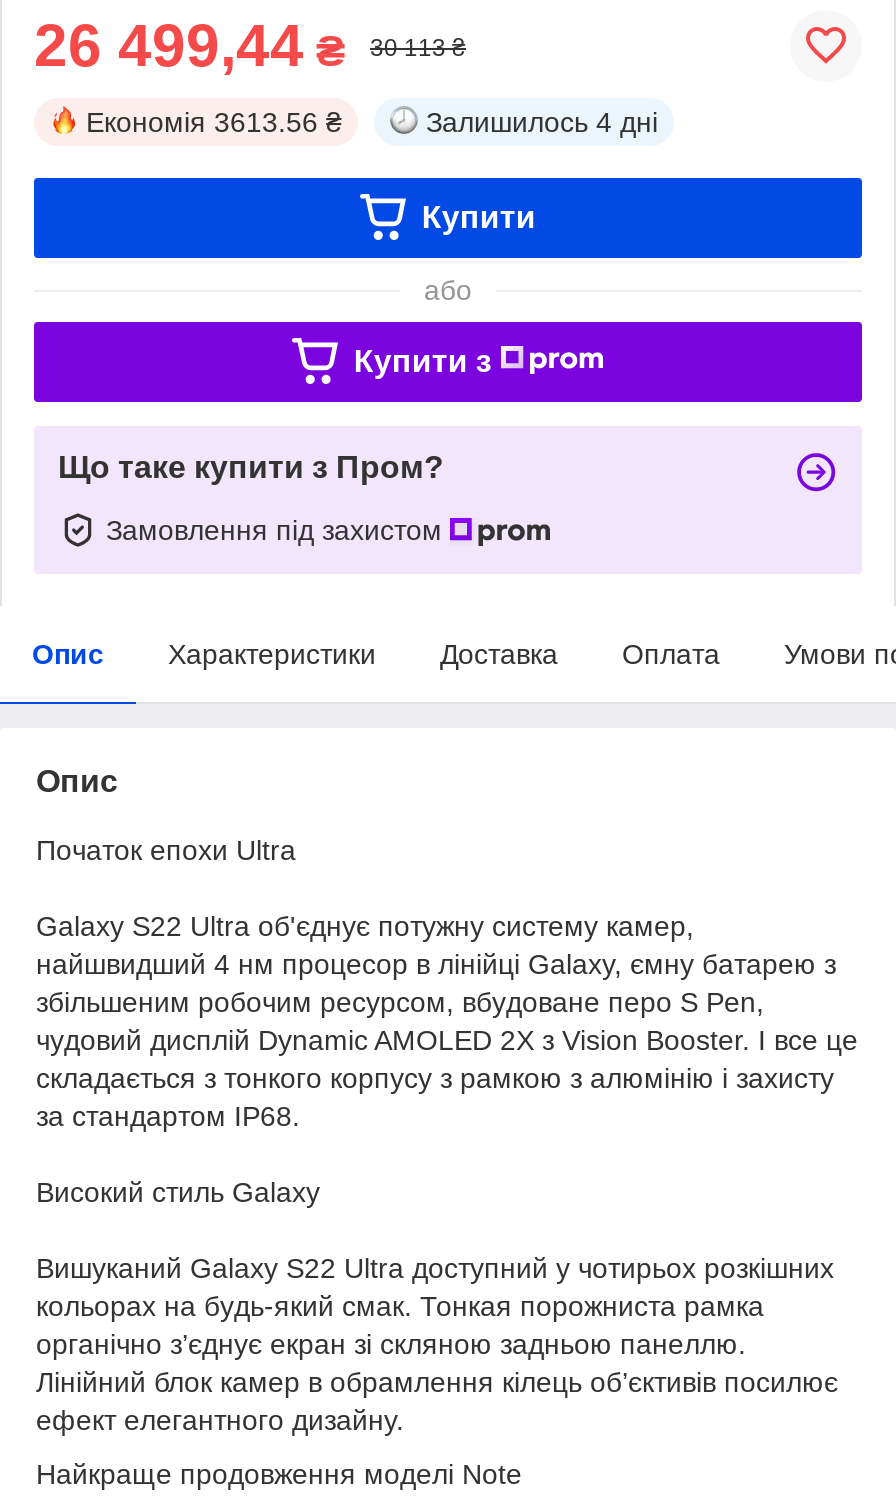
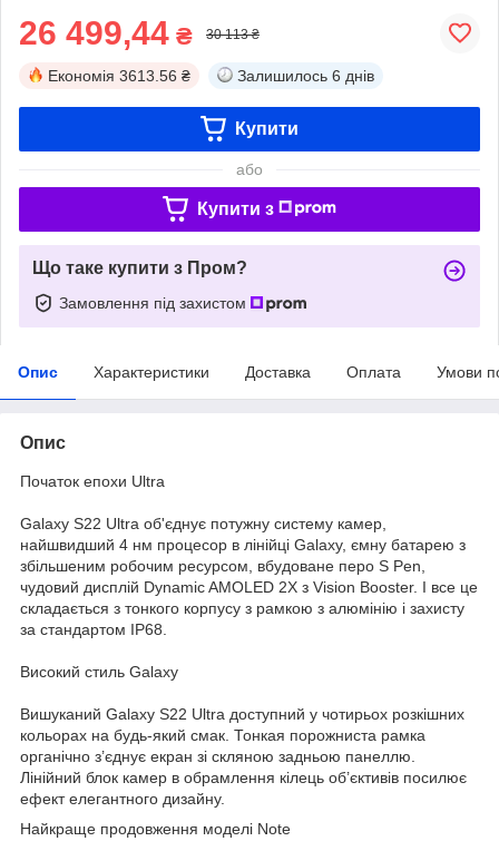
[426,106,658,138] Залишилось 4 дні -> [237,67,374,84] Залишилось 6 днів

